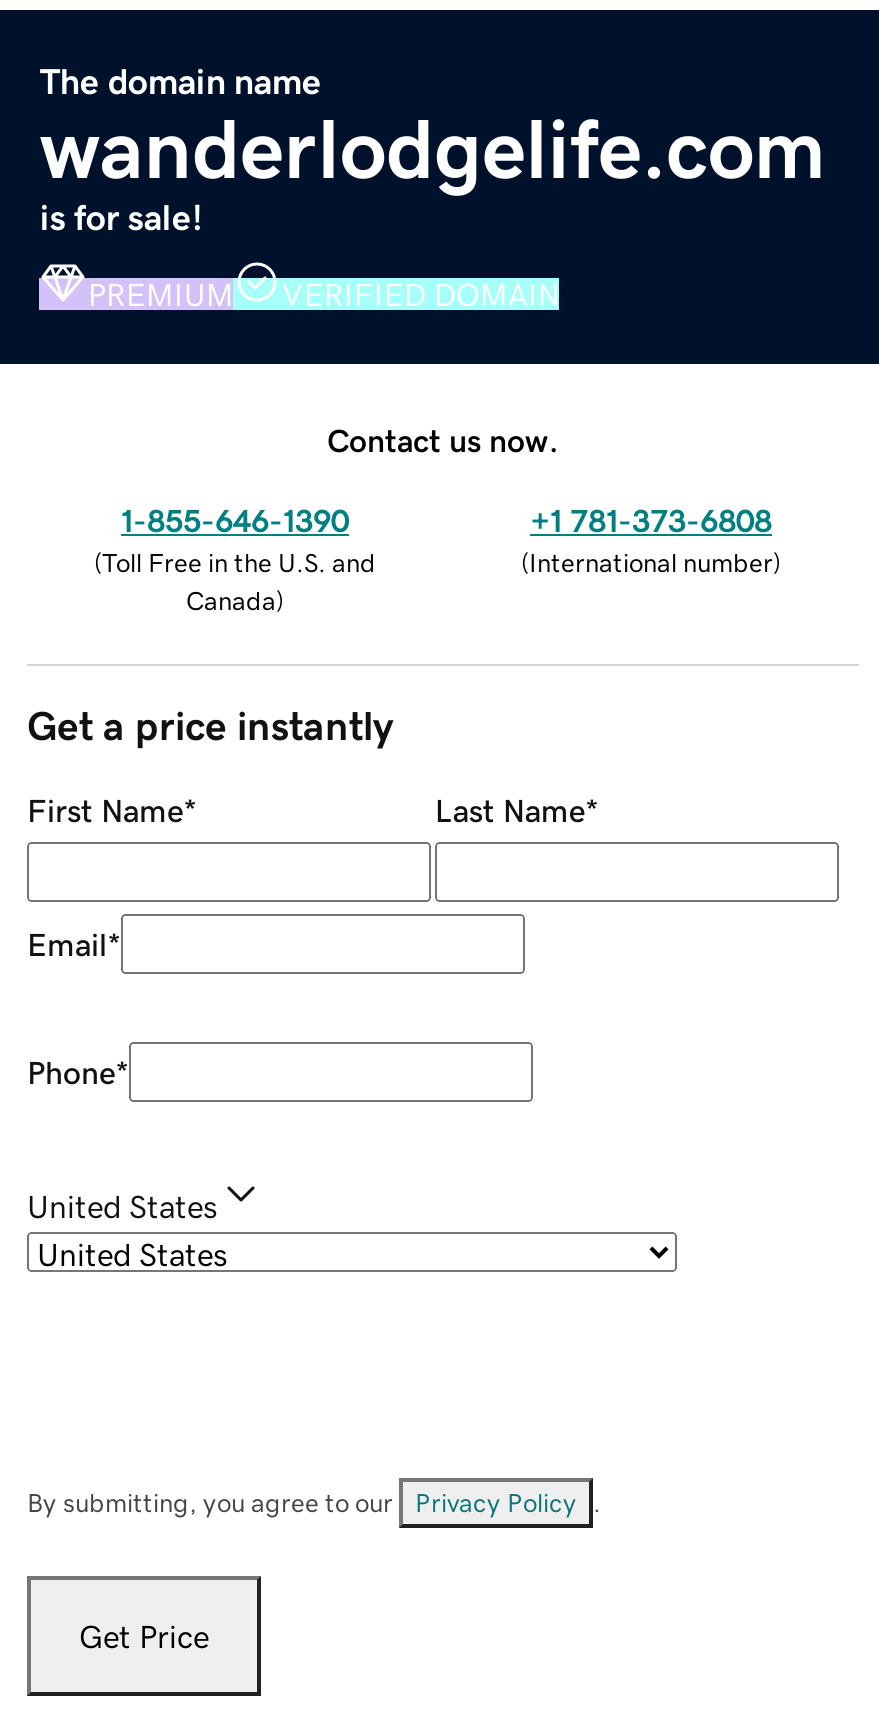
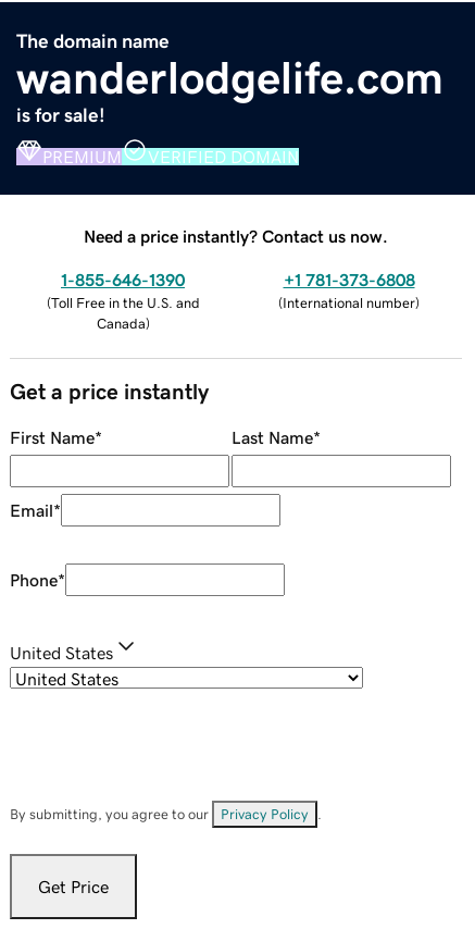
[327,423,559,455] Contact us now. -> [84,227,388,244] Need a price instantly? Contact us now.

